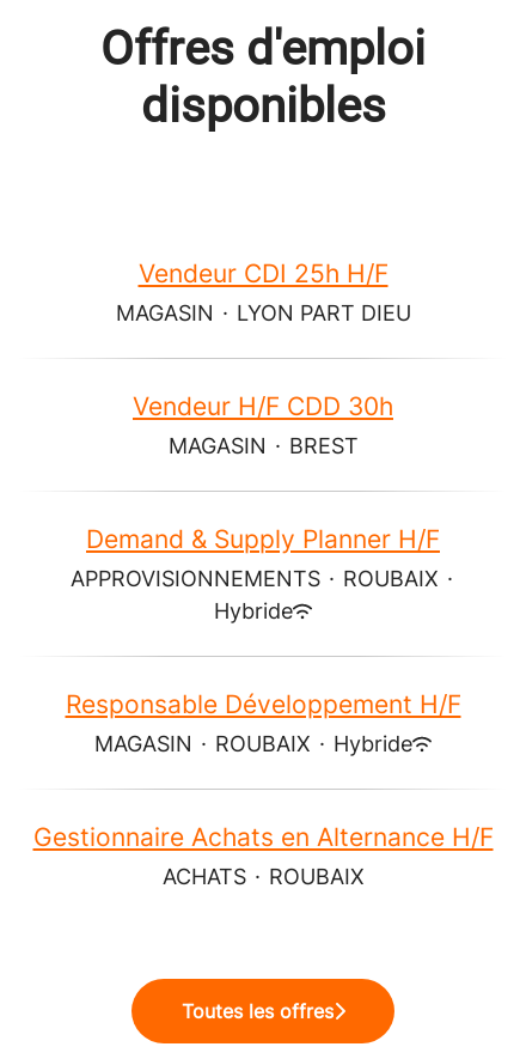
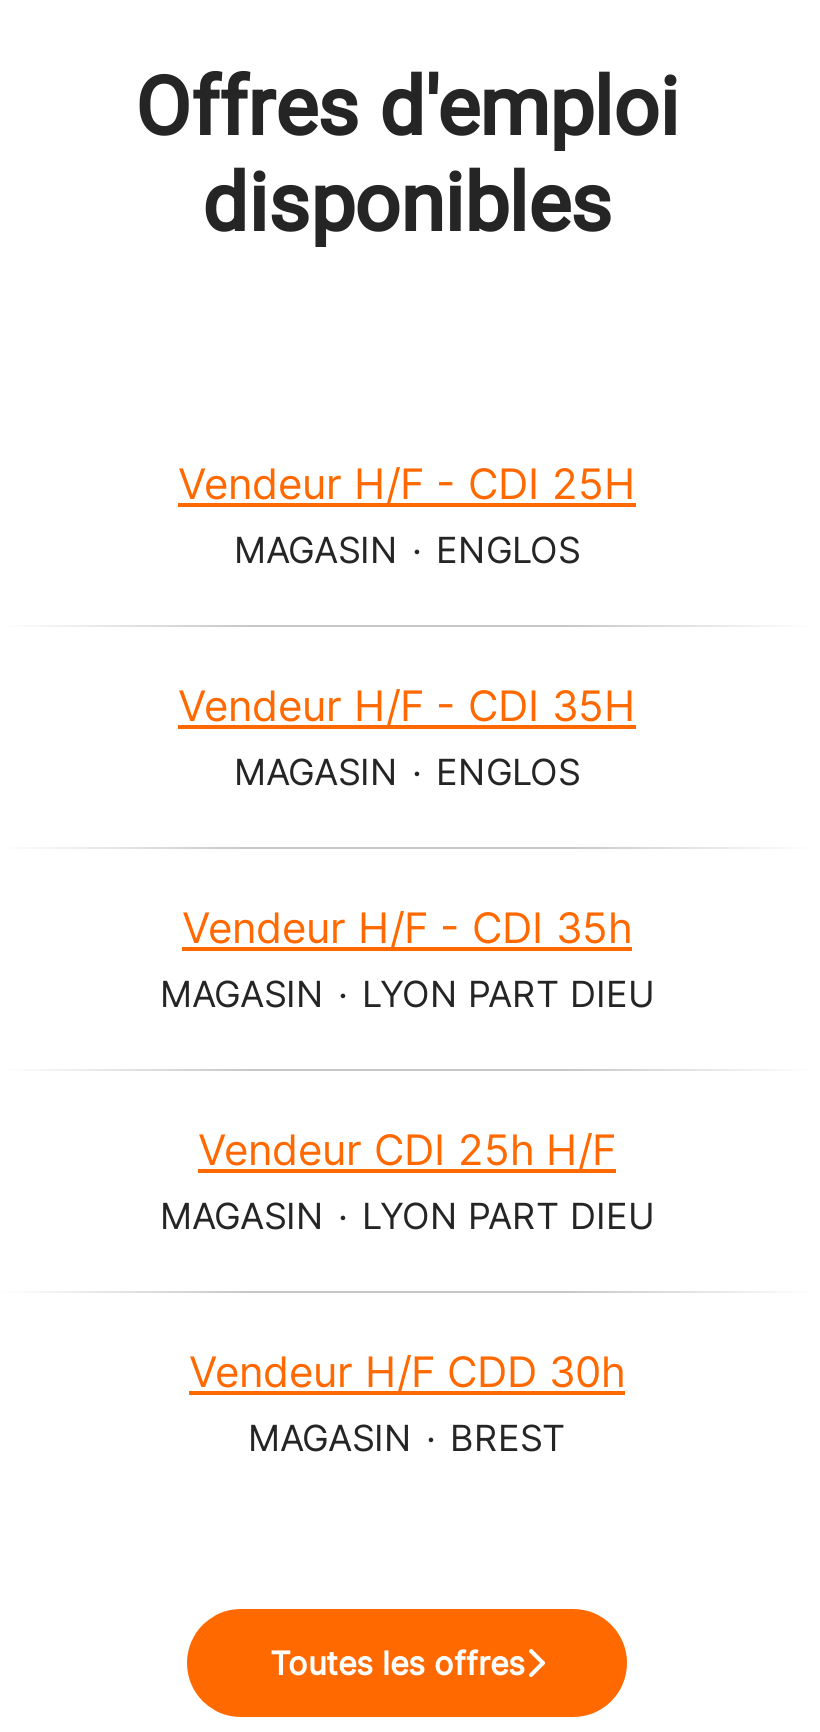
none -> [160,459,654,1015] Vendeur H/F - CDI 25H | MAGASIN · ENGLOS | Vendeur H/F - CDI 35H | MAGASIN · ENGLOS | Vendeur H/F - CDI 35h | MAGASIN · LYON PART DIEU
moved [115,258,411,458] -> [160,1125,654,1459]: Vendeur CDI 25h H/F | MAGASIN · LYON PART DIEU | Vendeur H/F CDD 30h | MAGASIN · BREST
[33,524,493,889] Demand & Supply Planner H/F | APPROVISIONNEMENTS · ROUBAIX · | Hybride | Responsable Développement H/F | MAGASIN · ROUBAIX · Hybride | Gestionnaire Achats en Alternance H/F | ACHATS · ROUBAIX -> none

